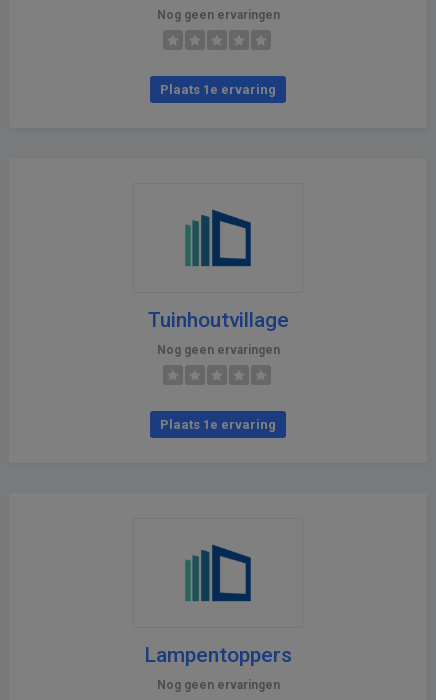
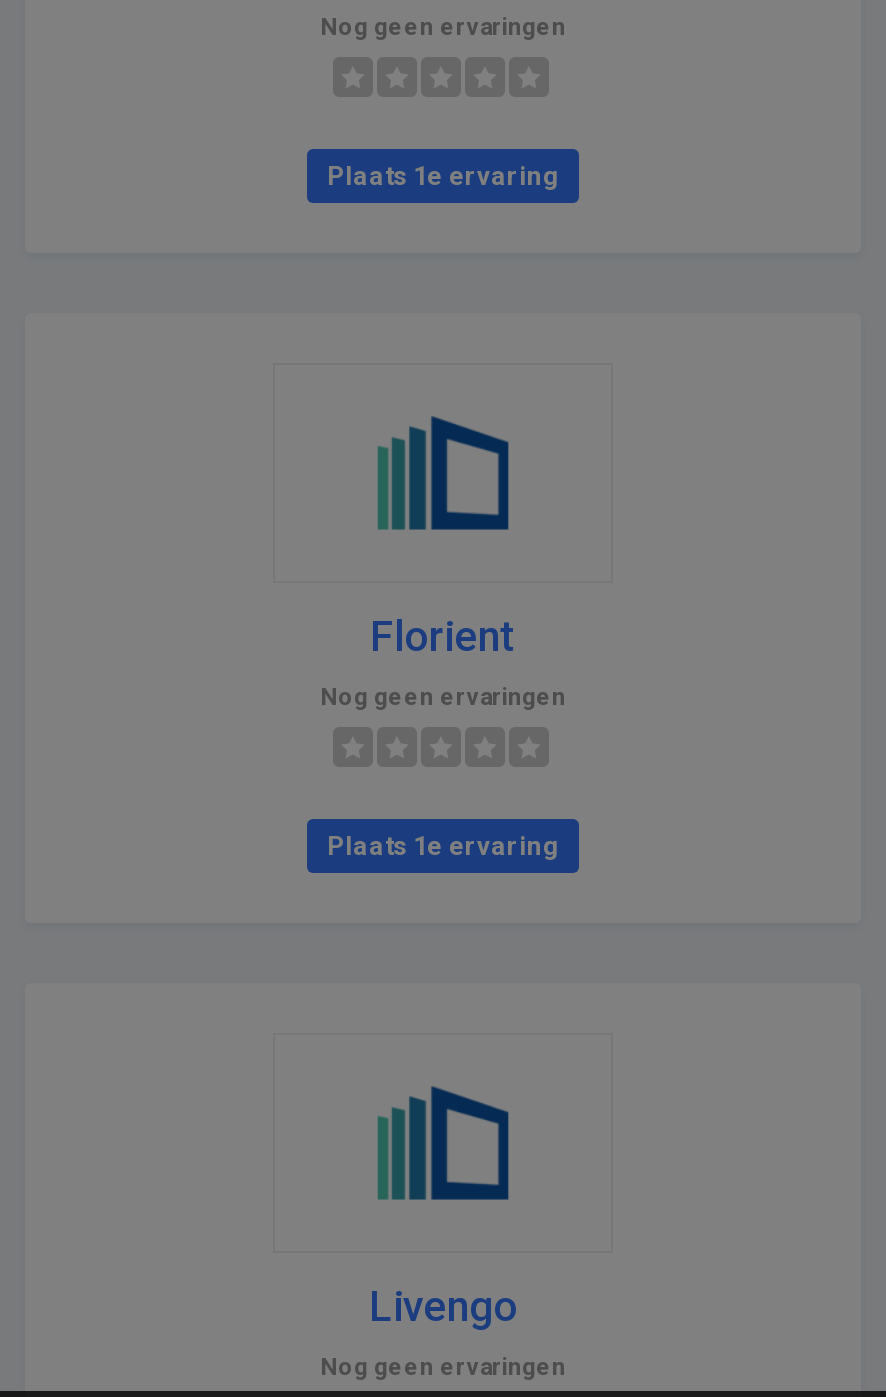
[147,308,288,332] Tuinhoutvillage -> [370,613,516,661] Florient
[144,643,292,667] Lampentoppers -> [369,1283,517,1331] Livengo

